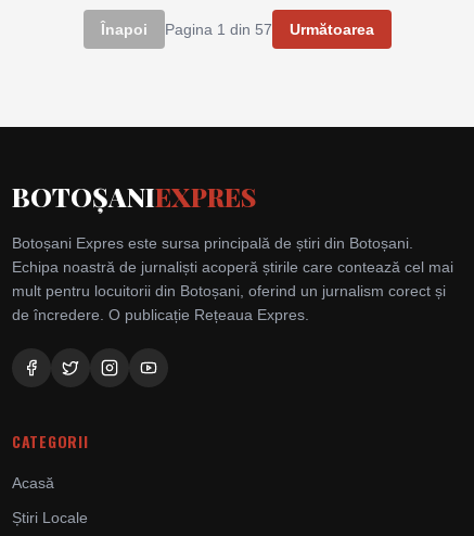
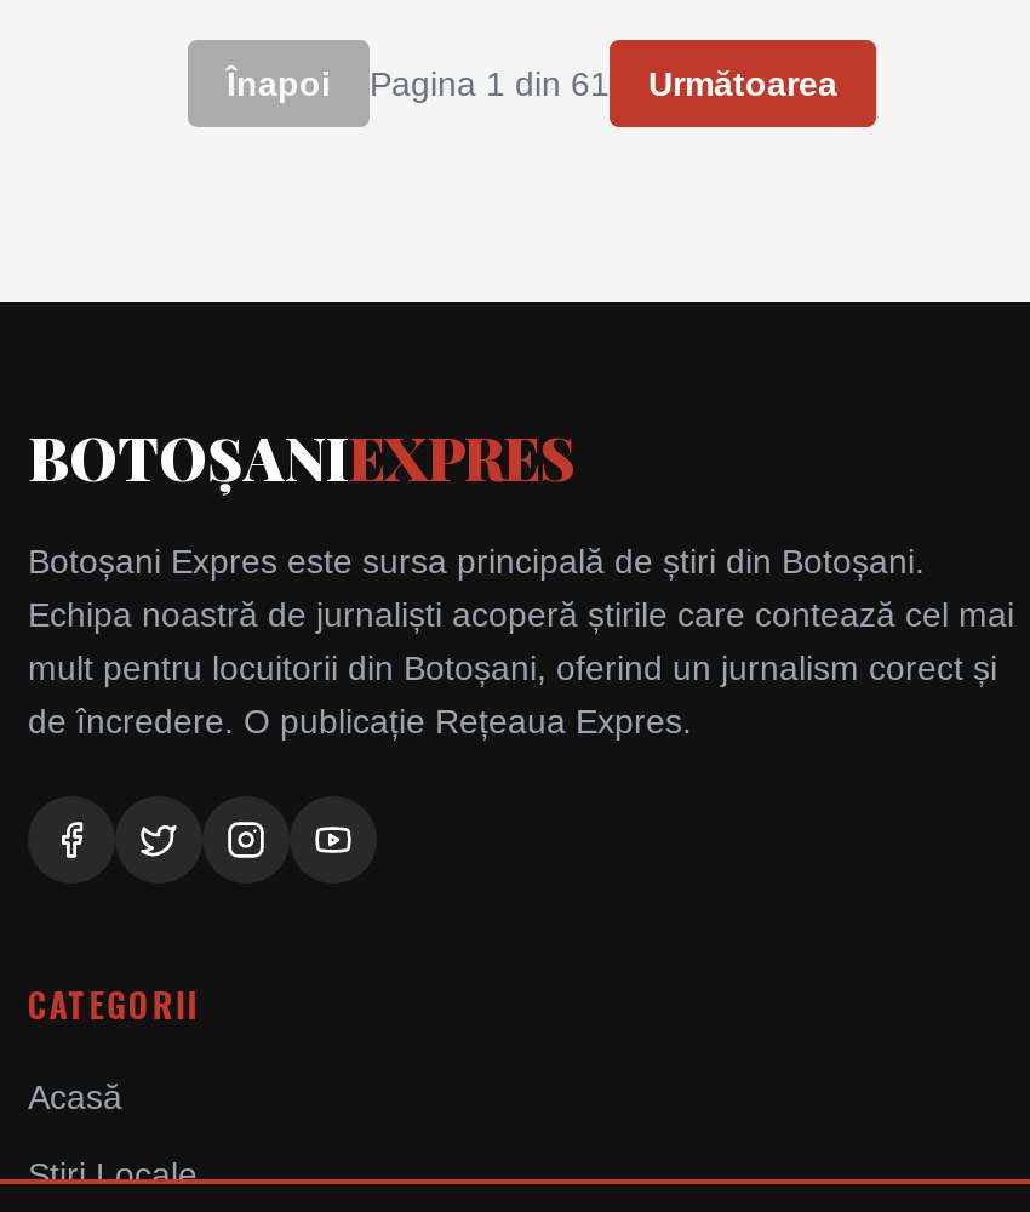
[101,21,374,38] Înapoi Pagina 1 din 57 Următoarea -> [227,64,837,103] Înapoi Pagina 1 din 61 Următoarea

